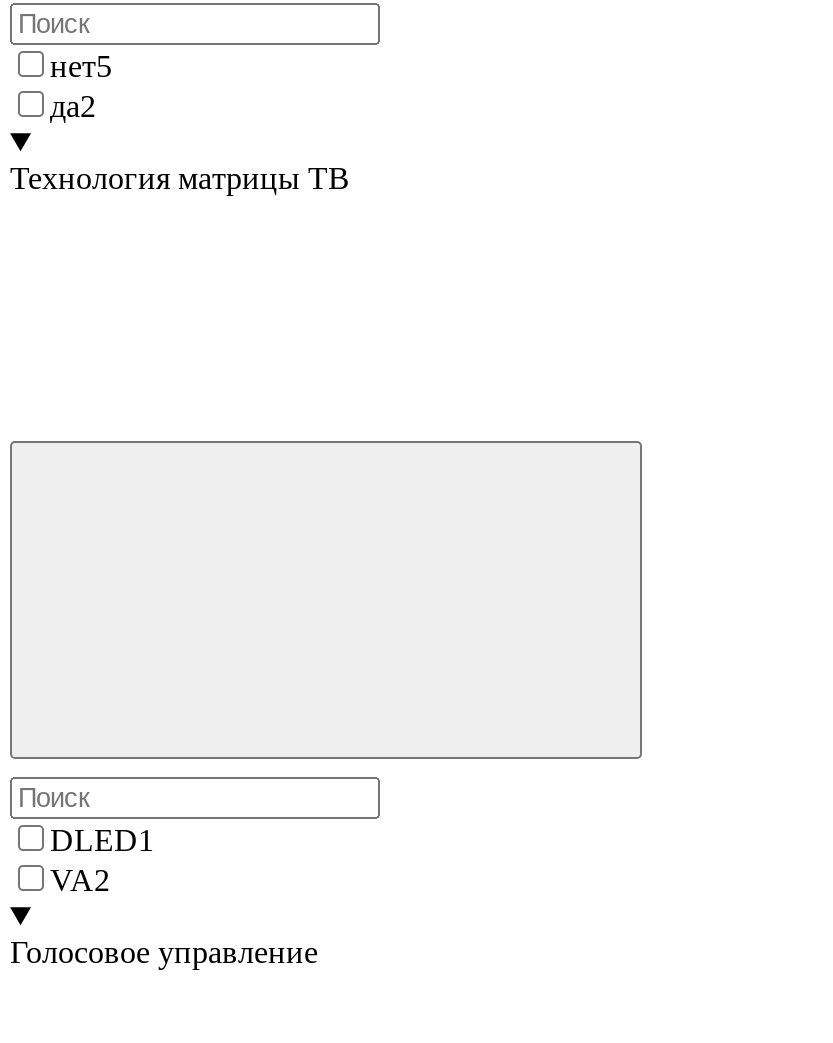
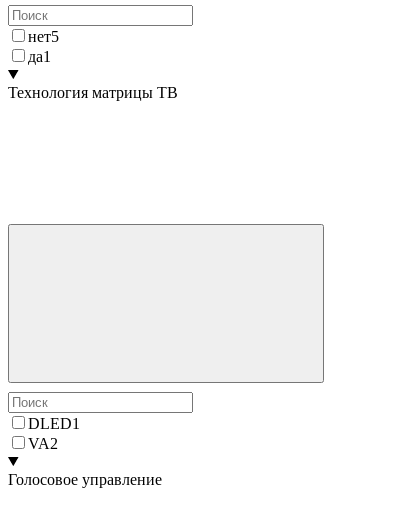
[50,89,96,123] да2 -> [28,48,51,65] да1

